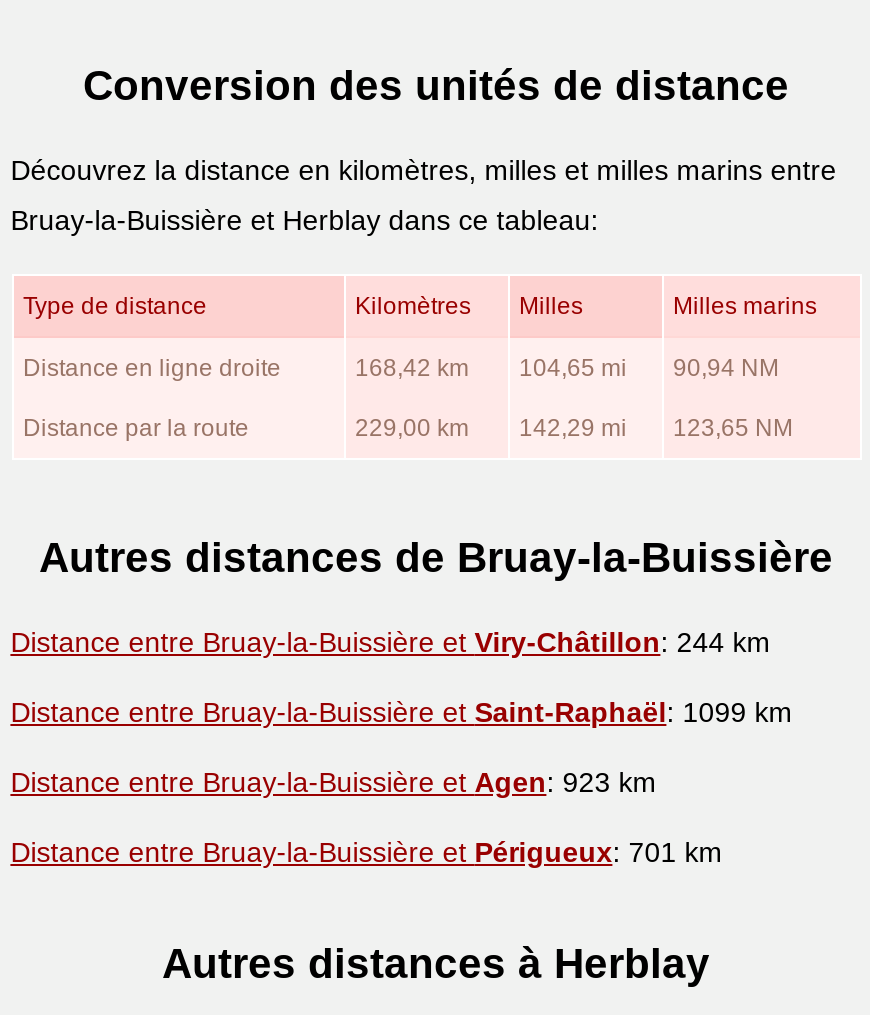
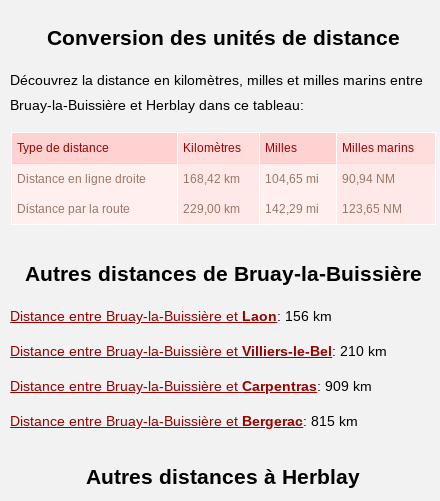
[10,625,770,657] Distance entre Bruay-la-Buissière et Viry-Châtillon: 244 km -> [10,308,332,324] Distance entre Bruay-la-Buissière et Laon: 156 km
[10,695,792,727] Distance entre Bruay-la-Buissière et Saint-Raphaël: 1099 km -> [10,343,387,359] Distance entre Bruay-la-Buissière et Villiers-le-Bel: 210 km
[10,765,656,797] Distance entre Bruay-la-Buissière et Agen: 923 km -> [10,378,372,394] Distance entre Bruay-la-Buissière et Carpentras: 909 km
[10,835,722,867] Distance entre Bruay-la-Buissière et Périgueux: 701 km -> [10,413,358,429] Distance entre Bruay-la-Buissière et Bergerac: 815 km

